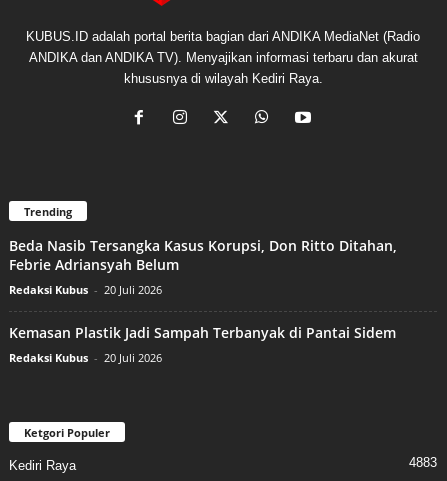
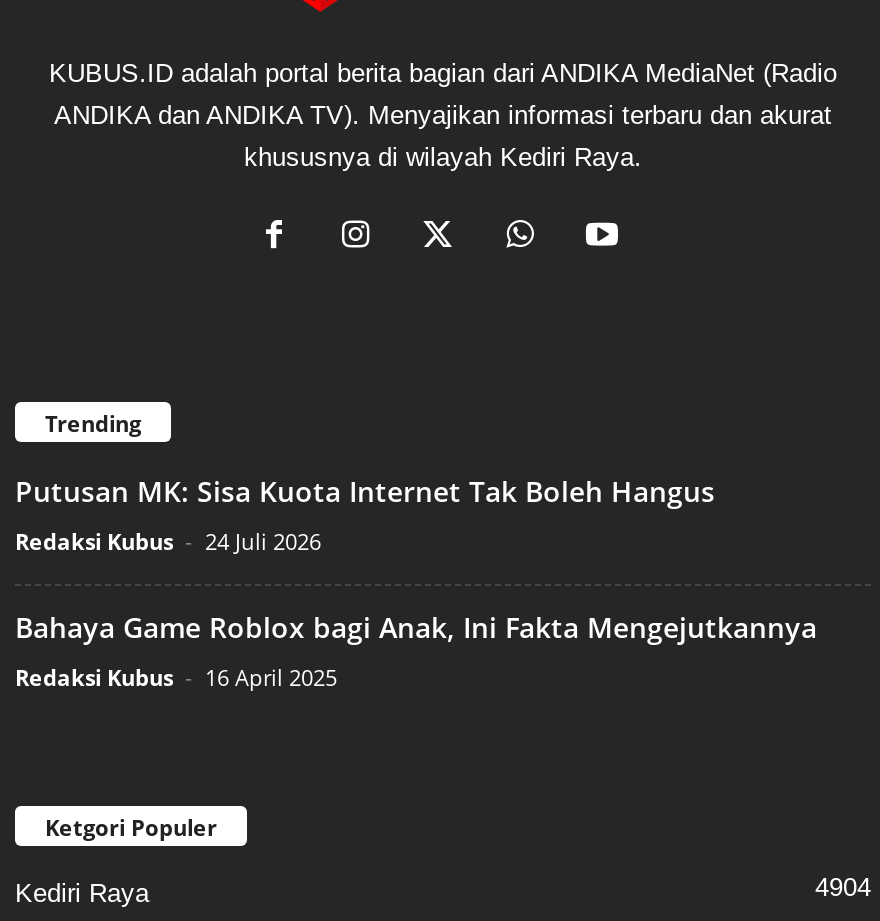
[9,236,397,297] Beda Nasib Tersangka Kasus Korupsi, Don Ritto Ditahan, | Febrie Adriansyah Belum | Redaksi Kubus - 20 Juli 2026 -> [15,472,715,556] Putusan MK: Sisa Kuota Internet Tak Boleh Hangus | Redaksi Kubus - 24 Juli 2026
[9,323,396,365] Kemasan Plastik Jadi Sampah Terbanyak di Pantai Sidem | Redaksi Kubus - 20 Juli 2026 -> [15,608,817,692] Bahaya Game Roblox bagi Anak, Ini Fakta Mengejutkannya | Redaksi Kubus - 16 April 2025
[409,455,437,470] 4883 -> [815,872,871,902] 4904

